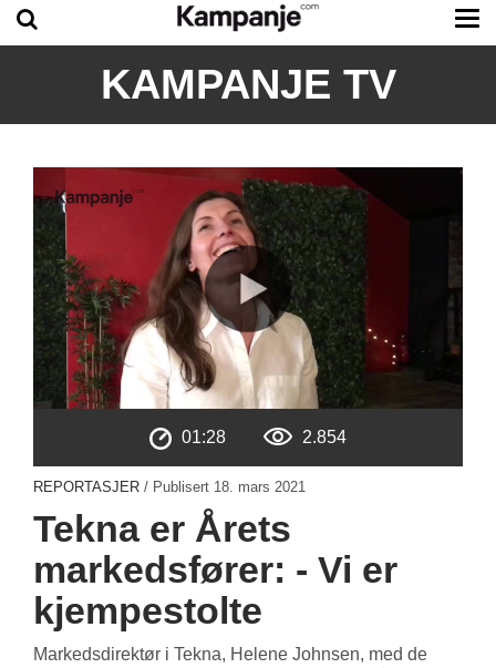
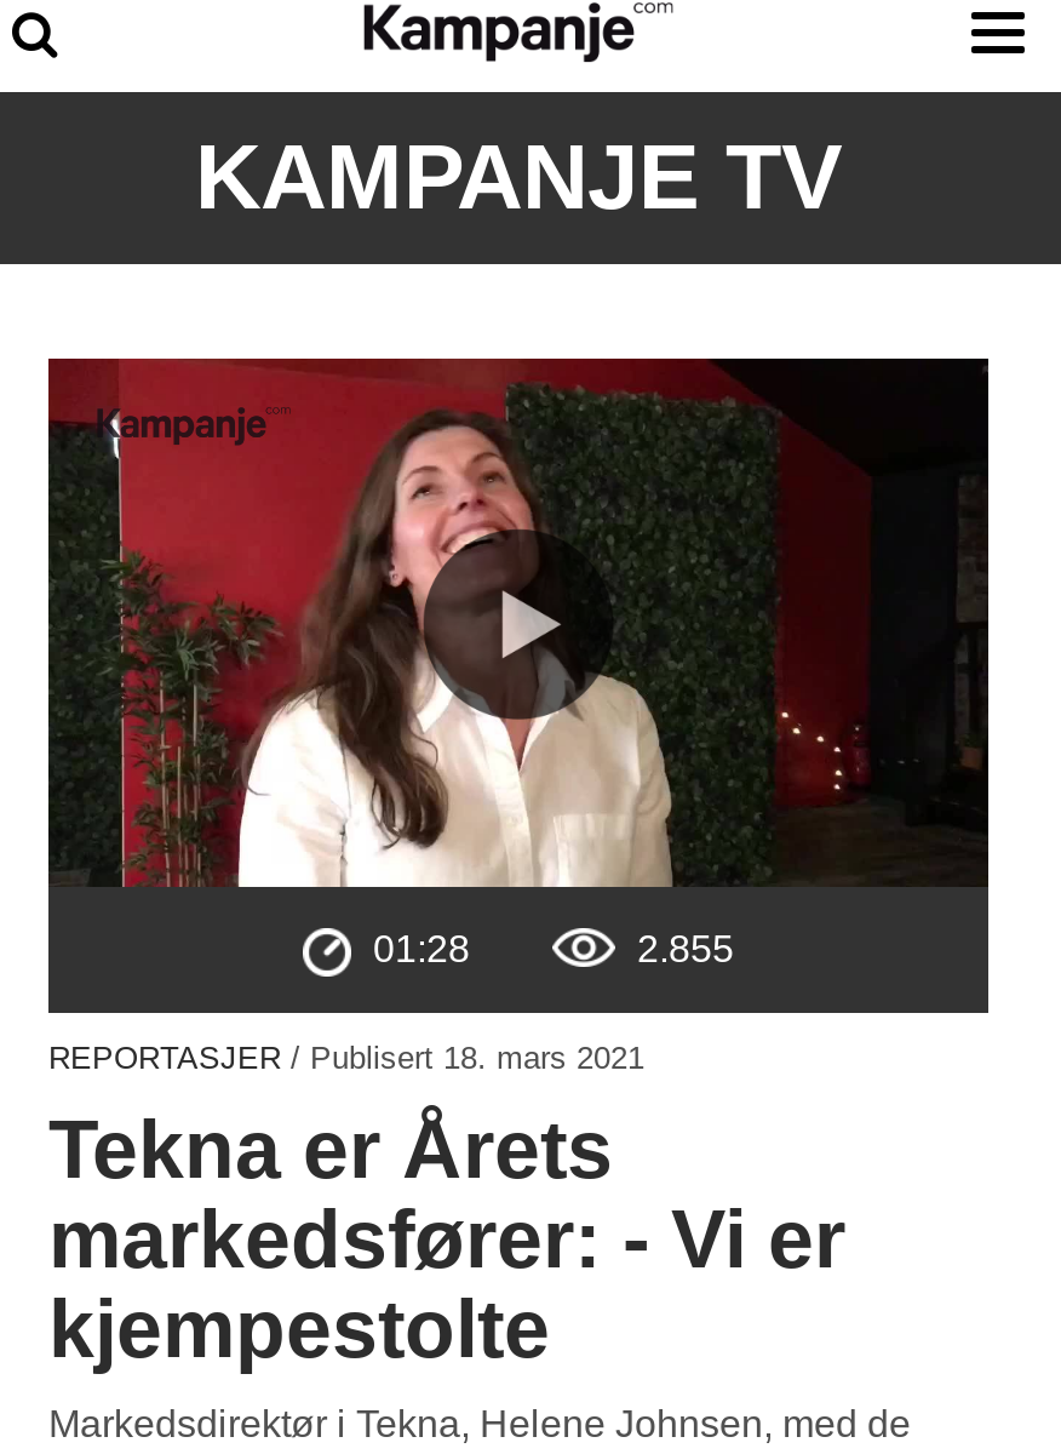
[298,428,347,447] 2.854 -> [627,929,734,970] 2.855

